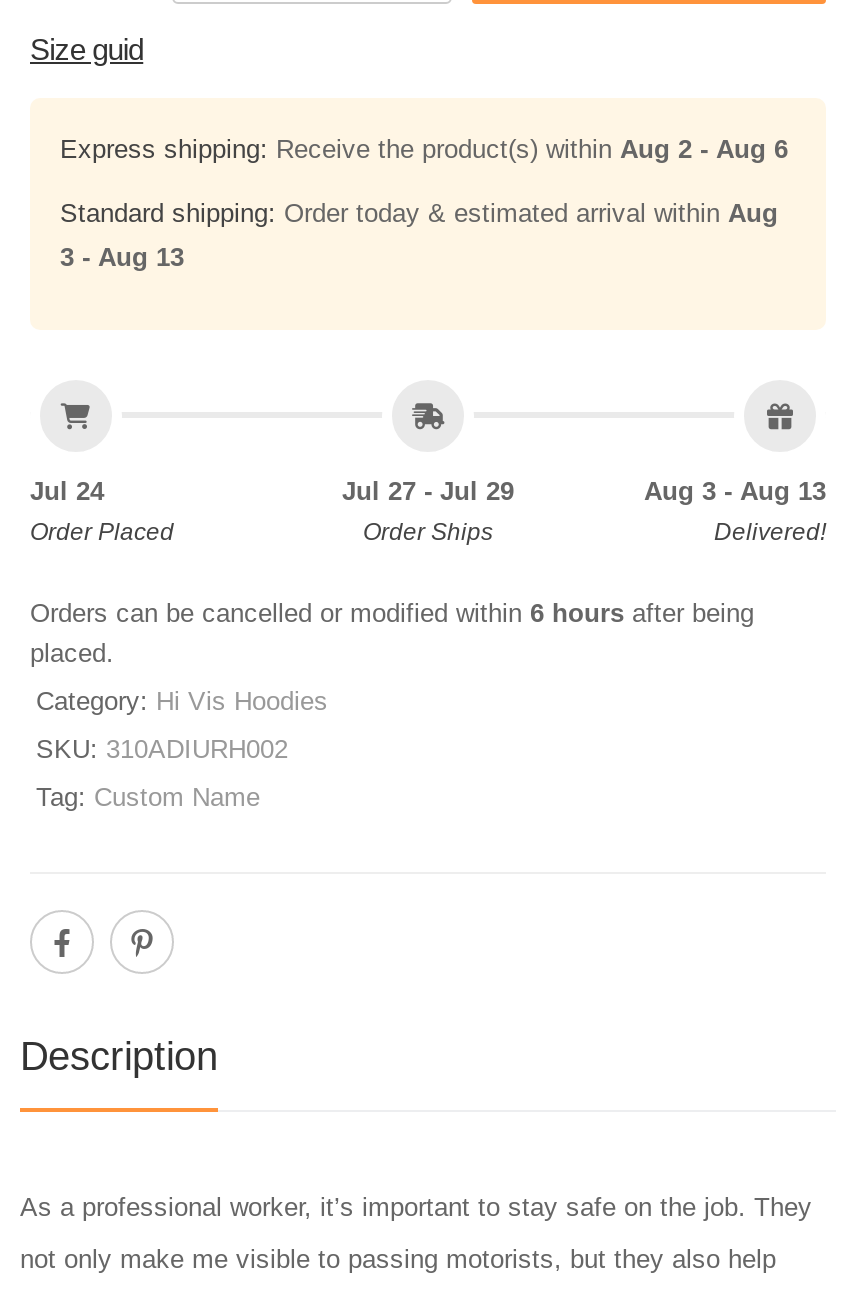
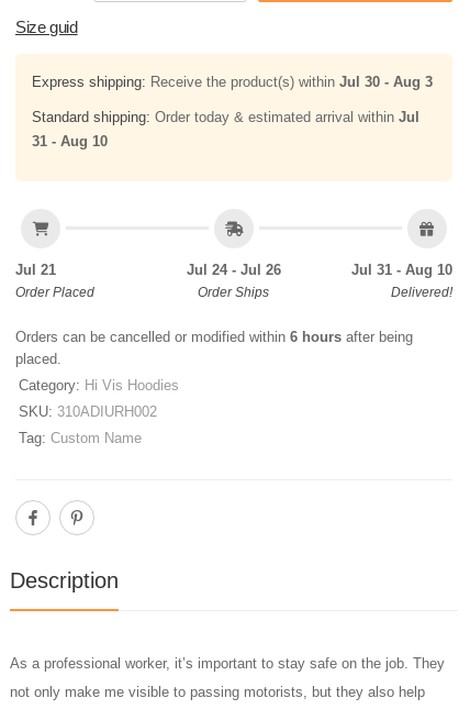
[60,135,788,165] Express shipping: Receive the product(s) within Aug 2 - Aug 6 -> [32,74,433,90] Express shipping: Receive the product(s) within Jul 30 - Aug 3
[60,199,778,229] Standard shipping: Order today & estimated arrival within Aug -> [32,109,419,126] Standard shipping: Order today & estimated arrival within Jul
[60,243,184,273] 3 - Aug 13 -> [32,133,108,150] 31 - Aug 10
[30,477,104,507] Jul 24 -> [15,262,56,278] Jul 21
[342,477,514,507] Jul 27 - Jul 29 -> [187,262,281,278] Jul 24 - Jul 26
[644,477,826,507] Aug 3 - Aug 13 -> [351,262,452,278] Jul 31 - Aug 10

